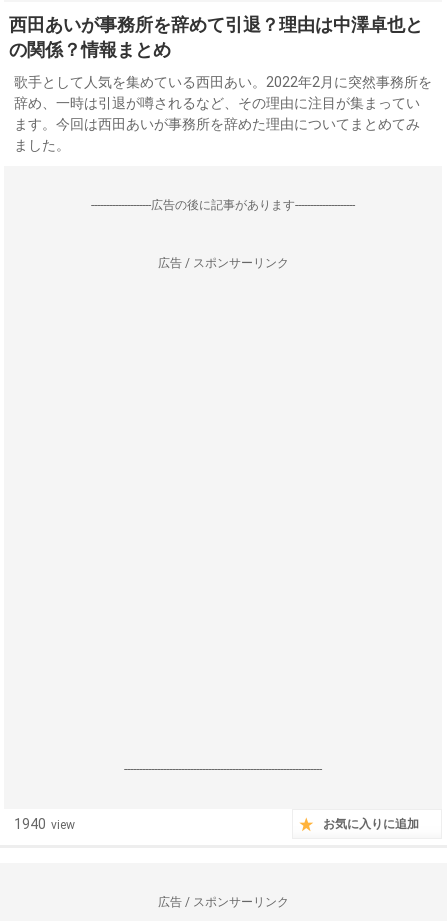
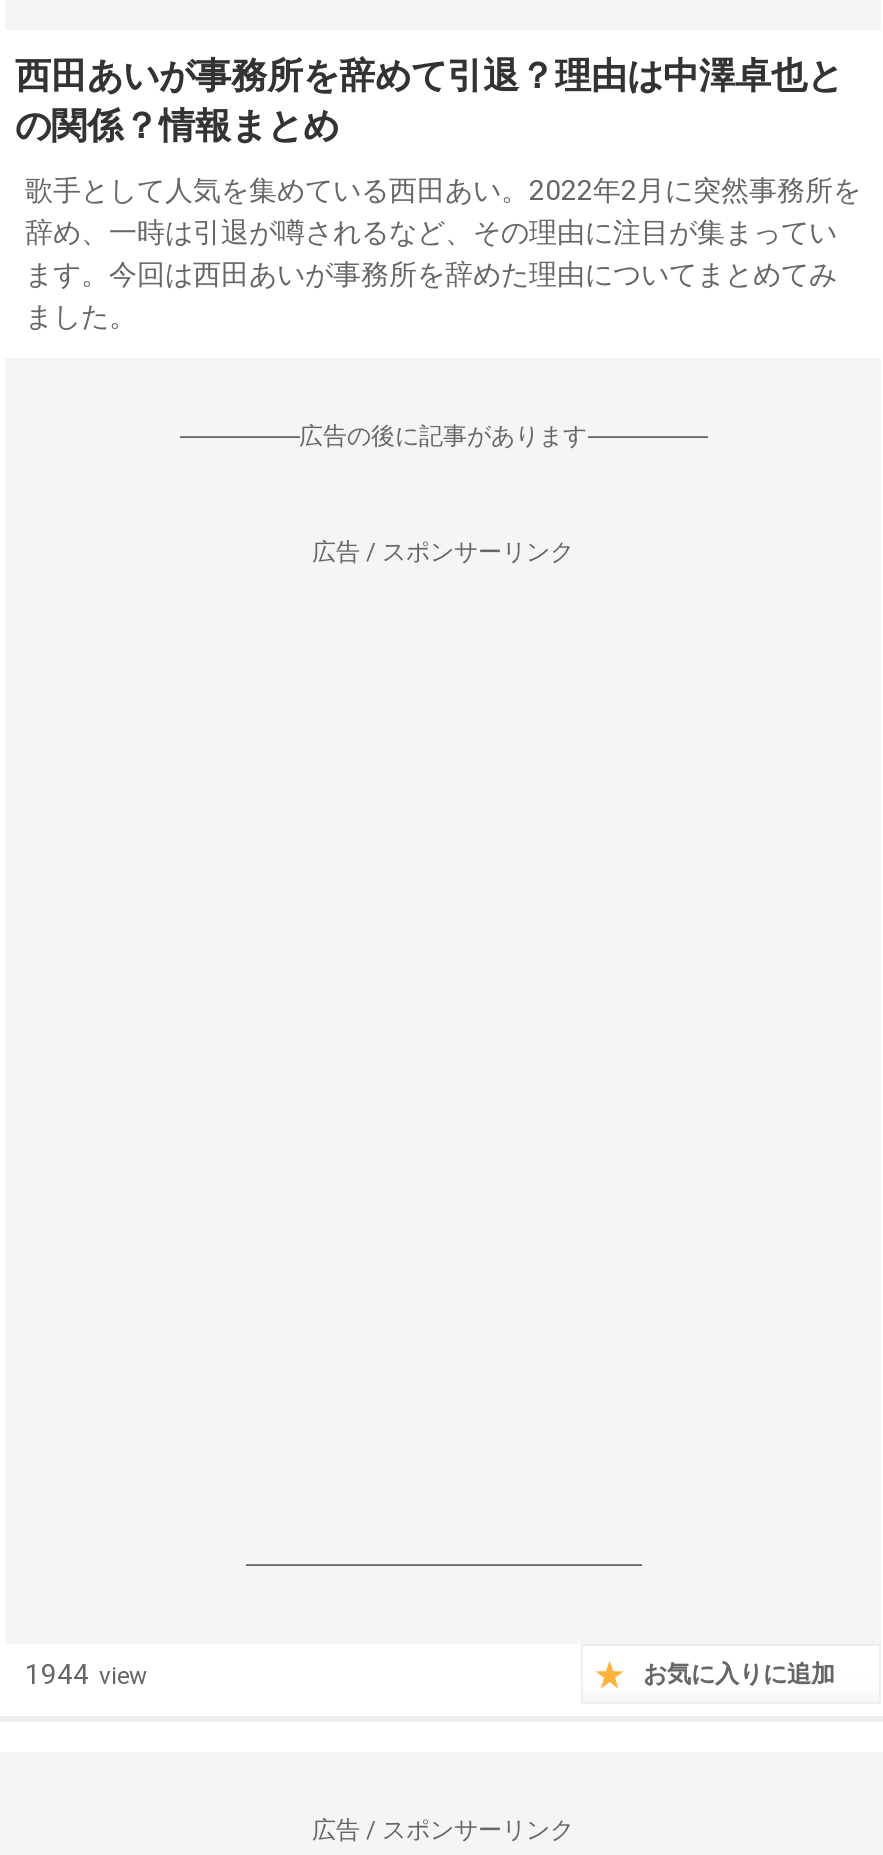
[14,816,75,832] 1940 view -> [25,1659,147,1691] 1944 view

